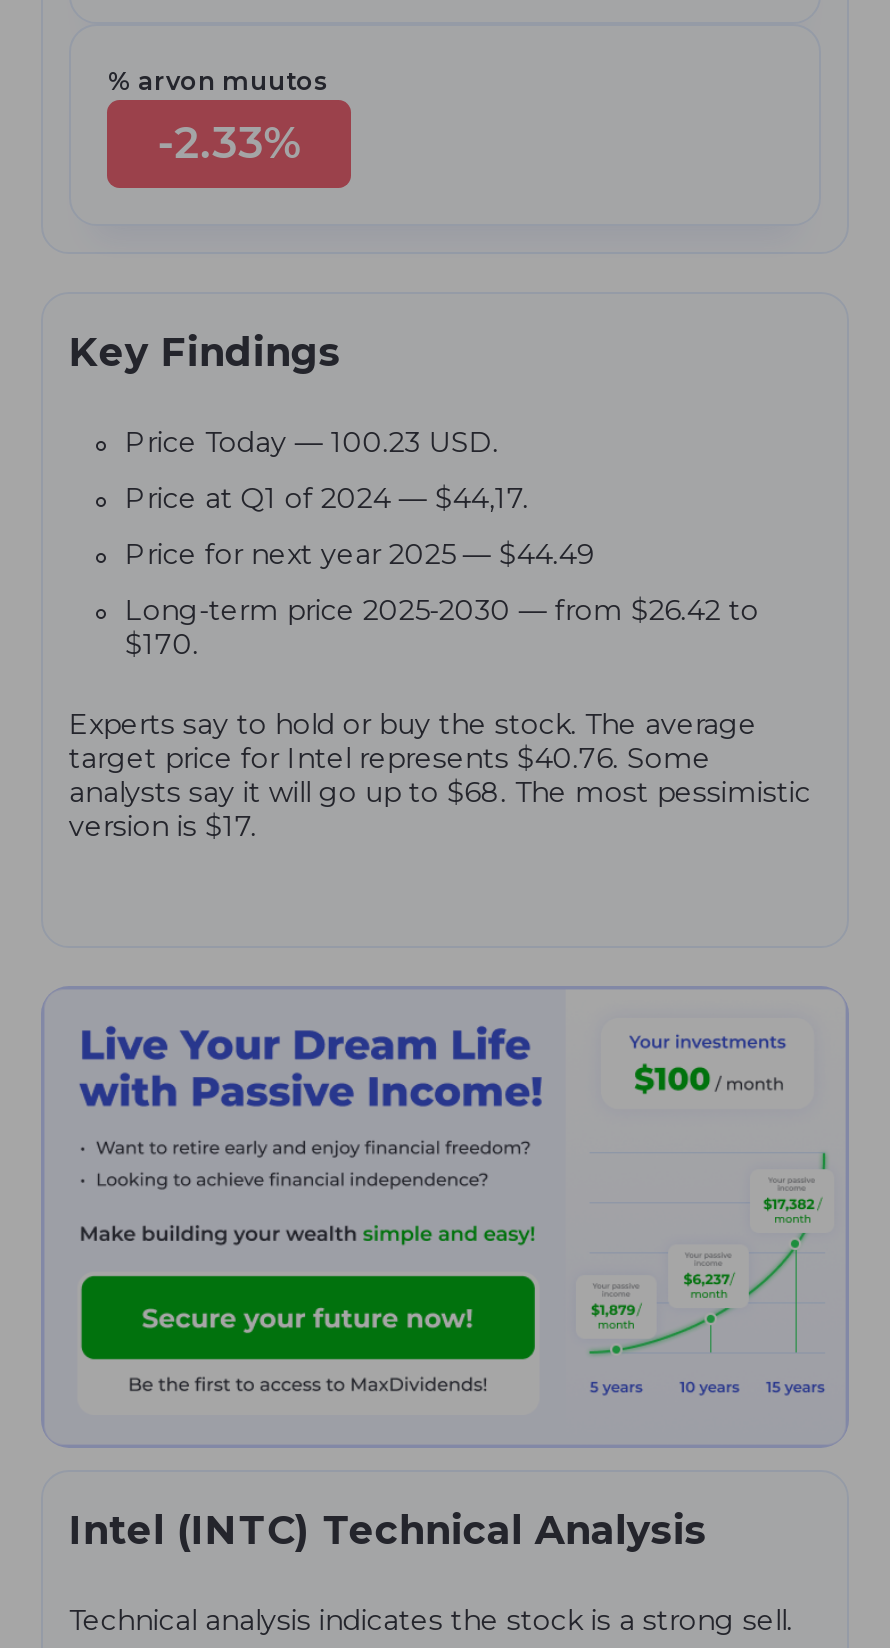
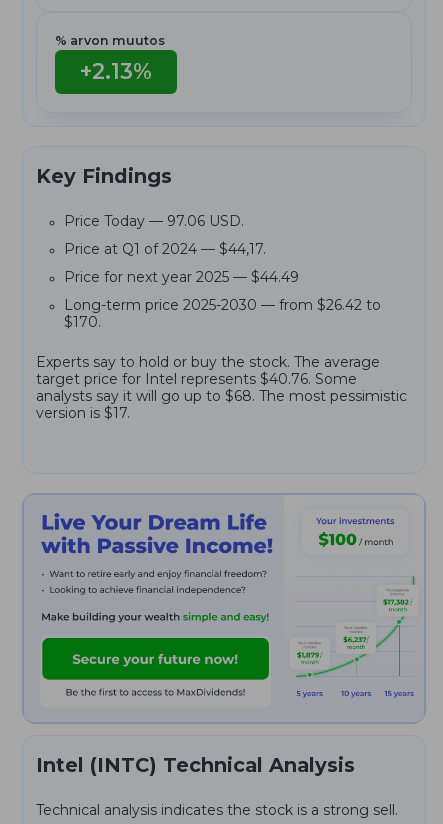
[158,116,302,168] -2.33% -> [80,58,152,84] +2.13%
[125,423,499,459] Price Today — 100.23 USD. -> [64,212,244,230] Price Today — 97.06 USD.

